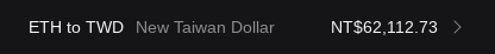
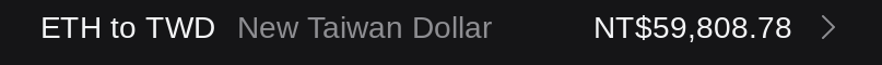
[331,17,438,36] NT$62,112.73 -> [593,9,792,44] NT$59,808.78

